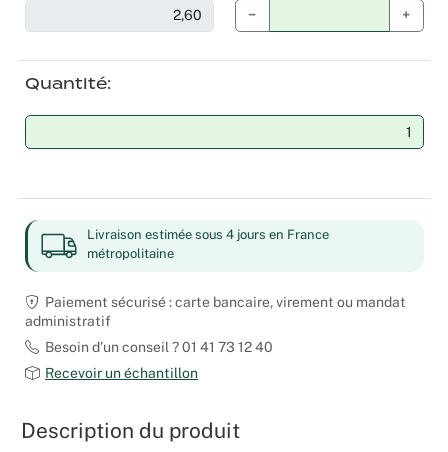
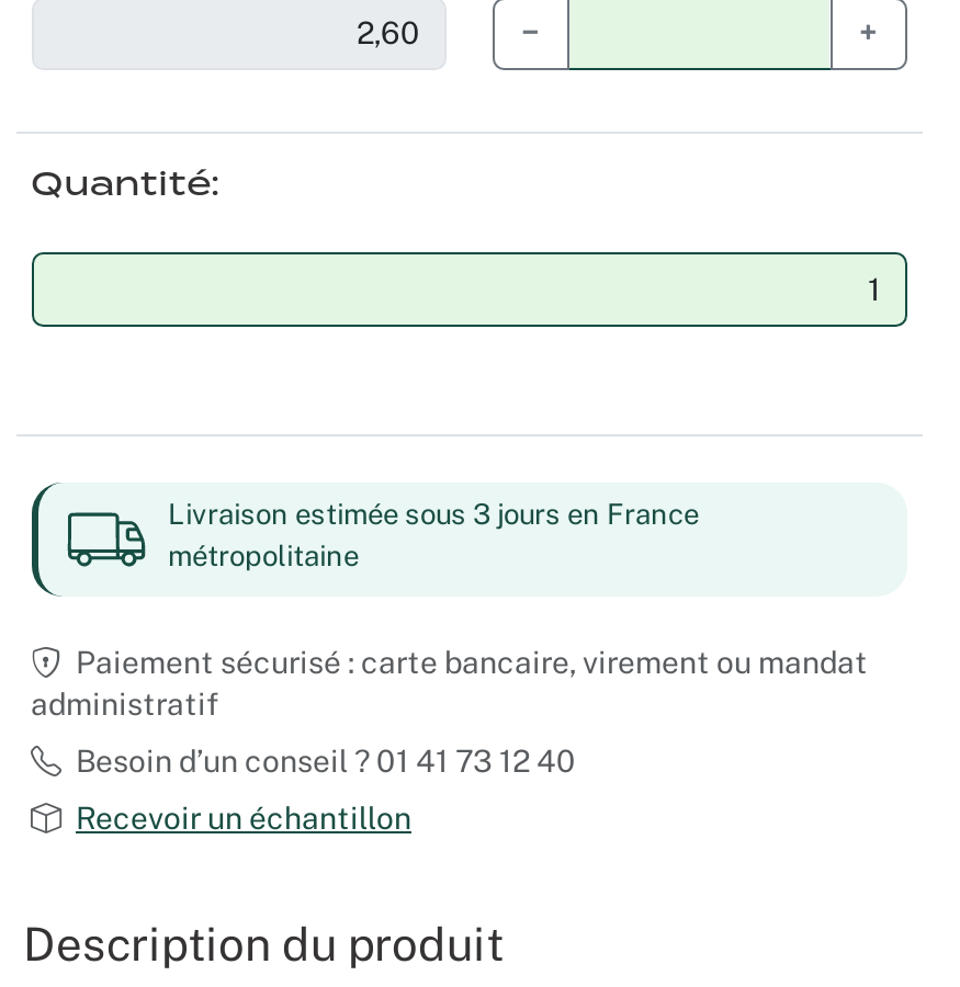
[87,227,329,242] Livraison estimée sous 4 jours en France -> [168,498,699,531] Livraison estimée sous 3 jours en France

